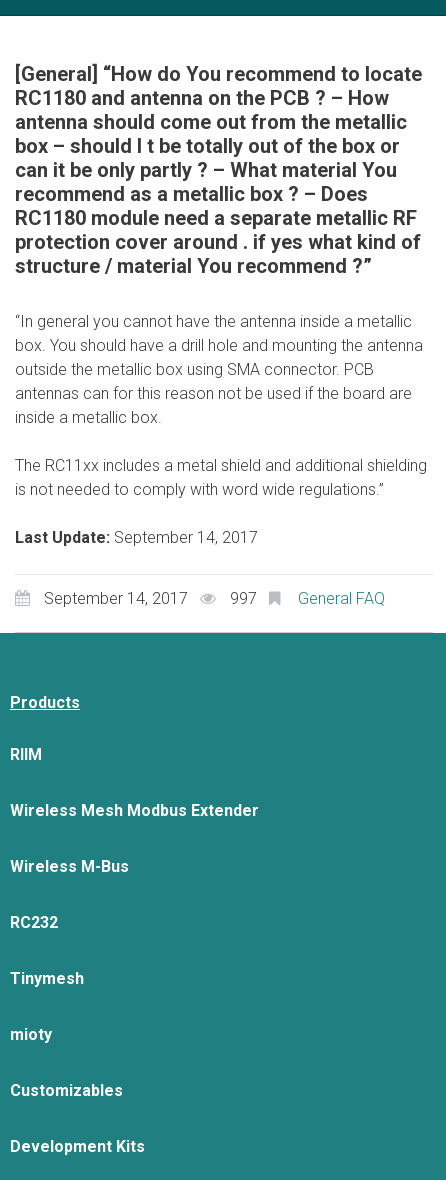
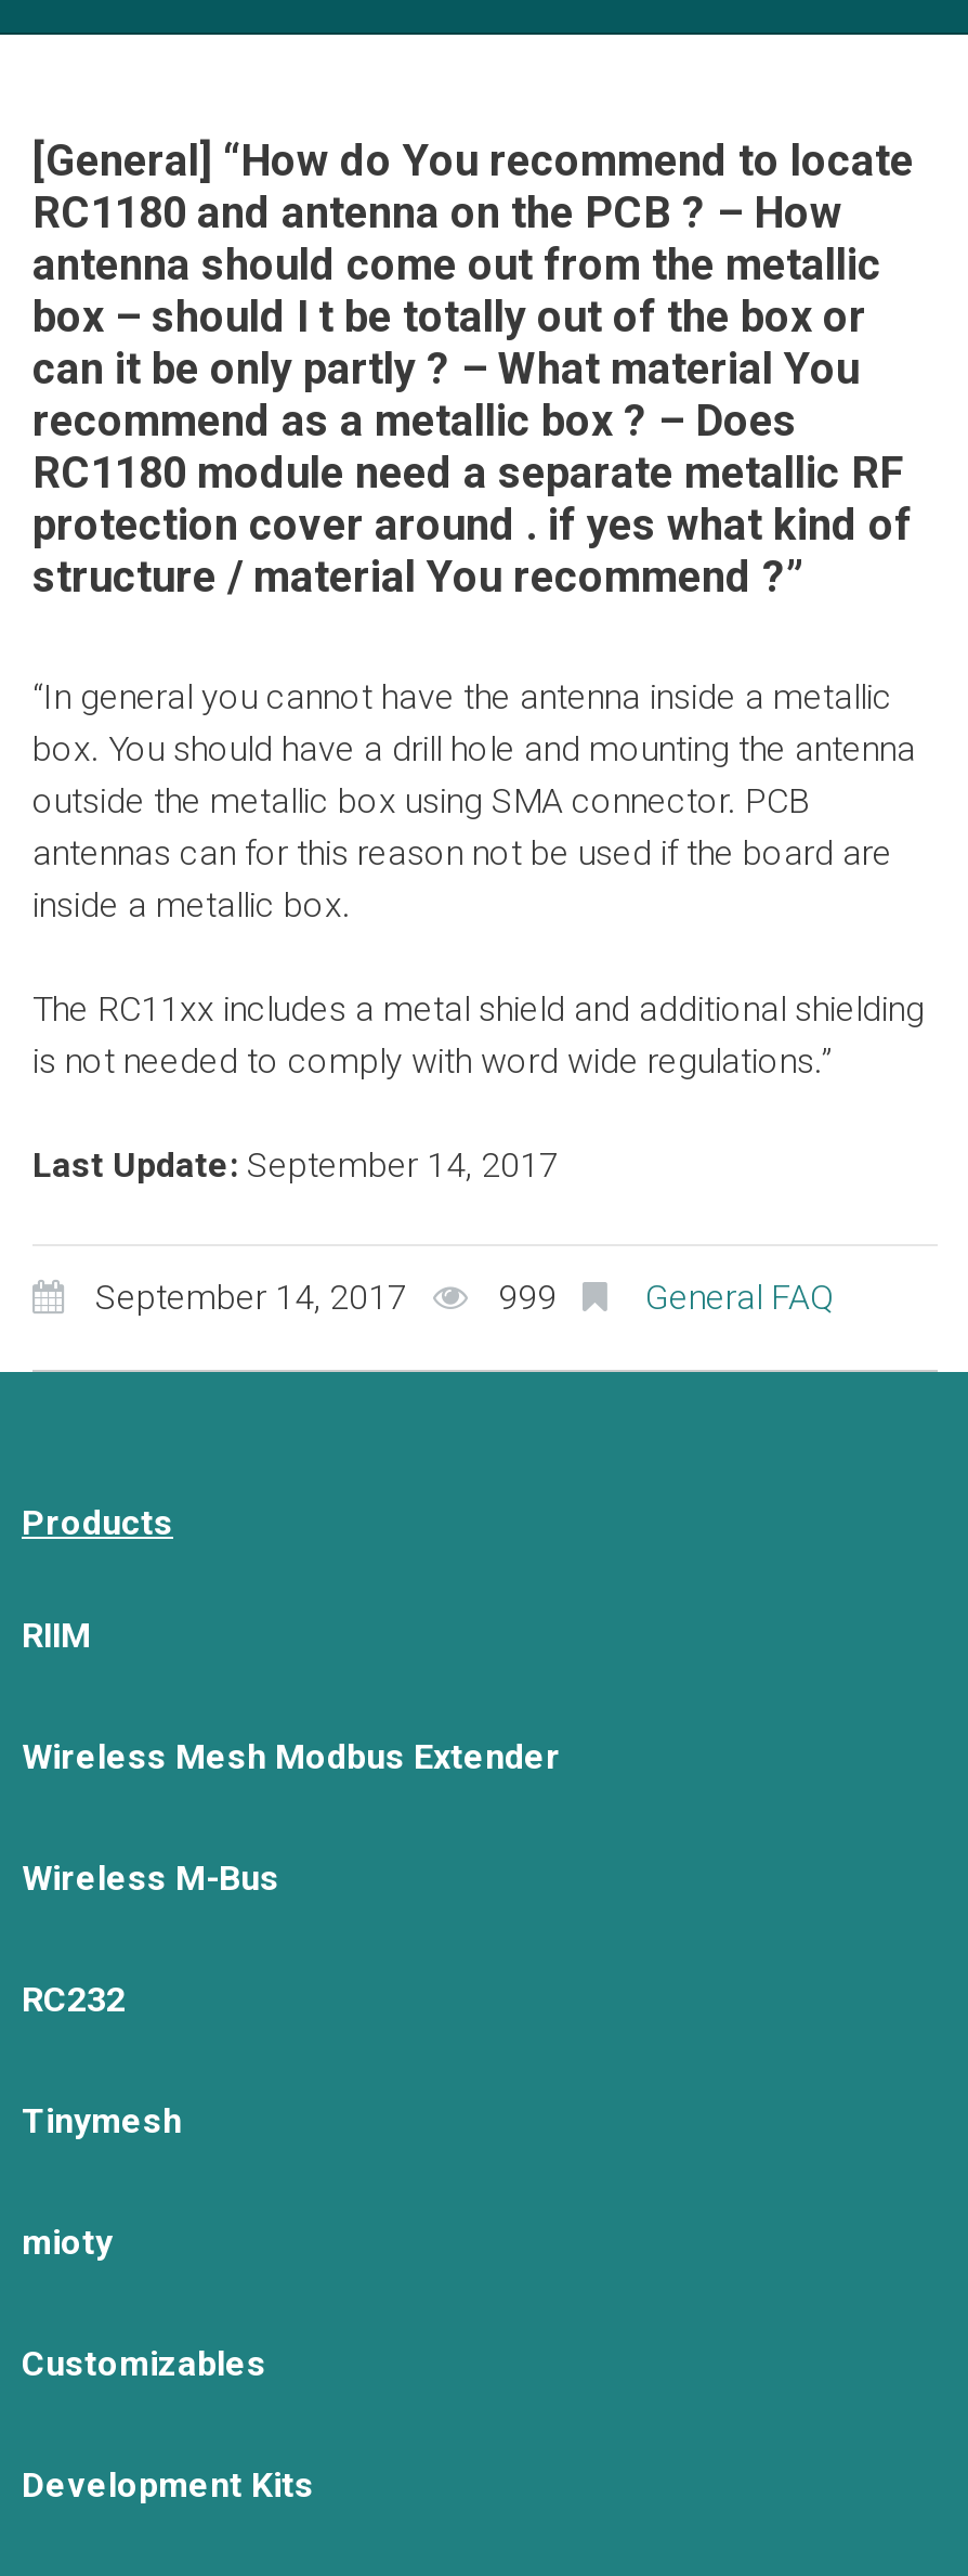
[40,589,385,608] September 14, 2017 997 General FAQ -> [87,1277,834,1318] September 14, 2017 999 General FAQ

